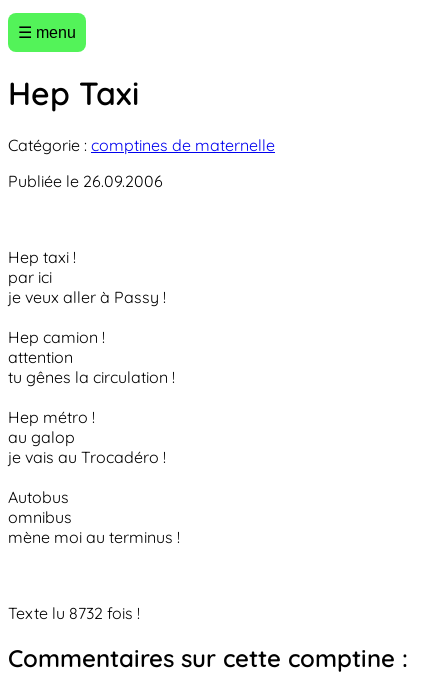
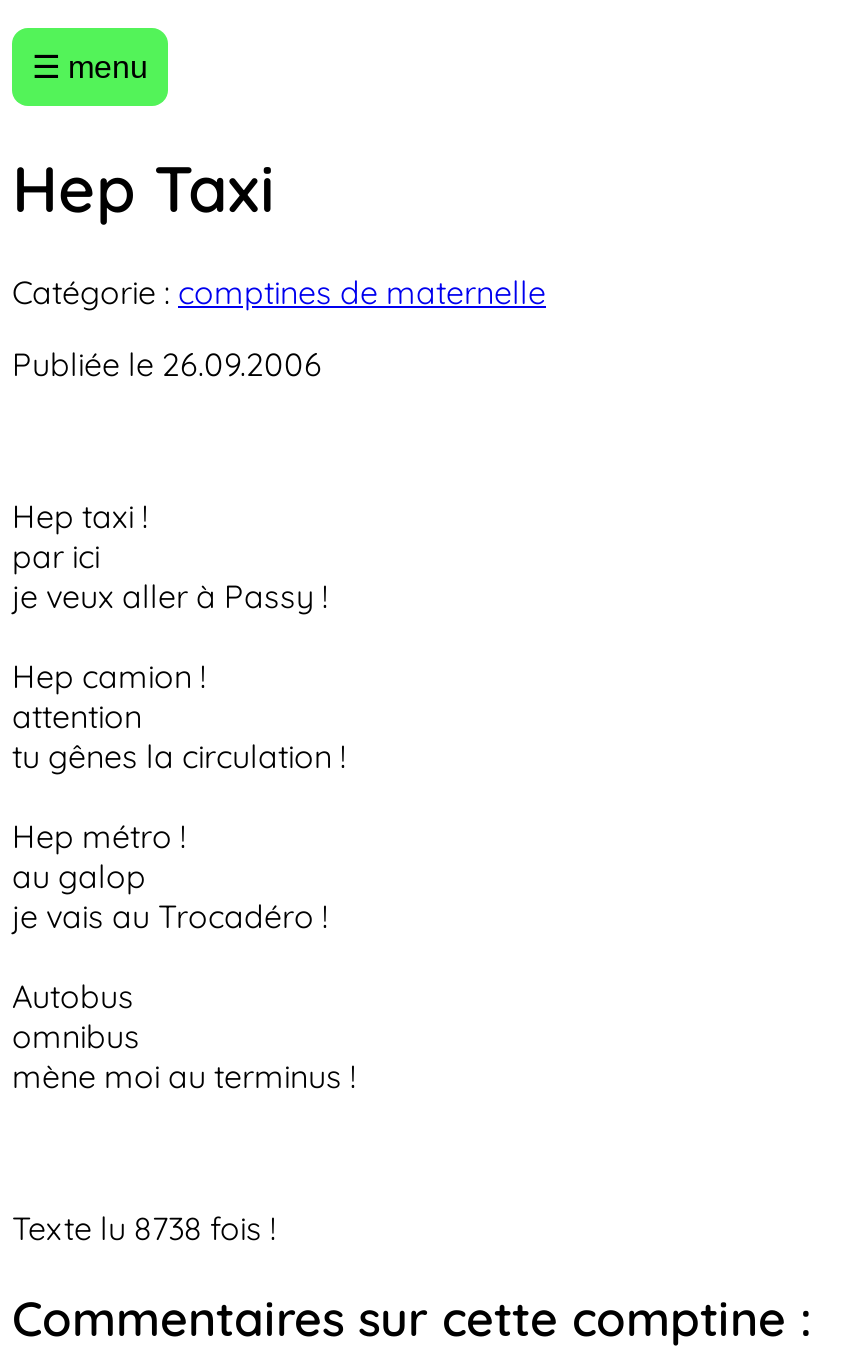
[8,603,140,623] Texte lu 8732 fois ! -> [12,1207,276,1247] Texte lu 8738 fois !

